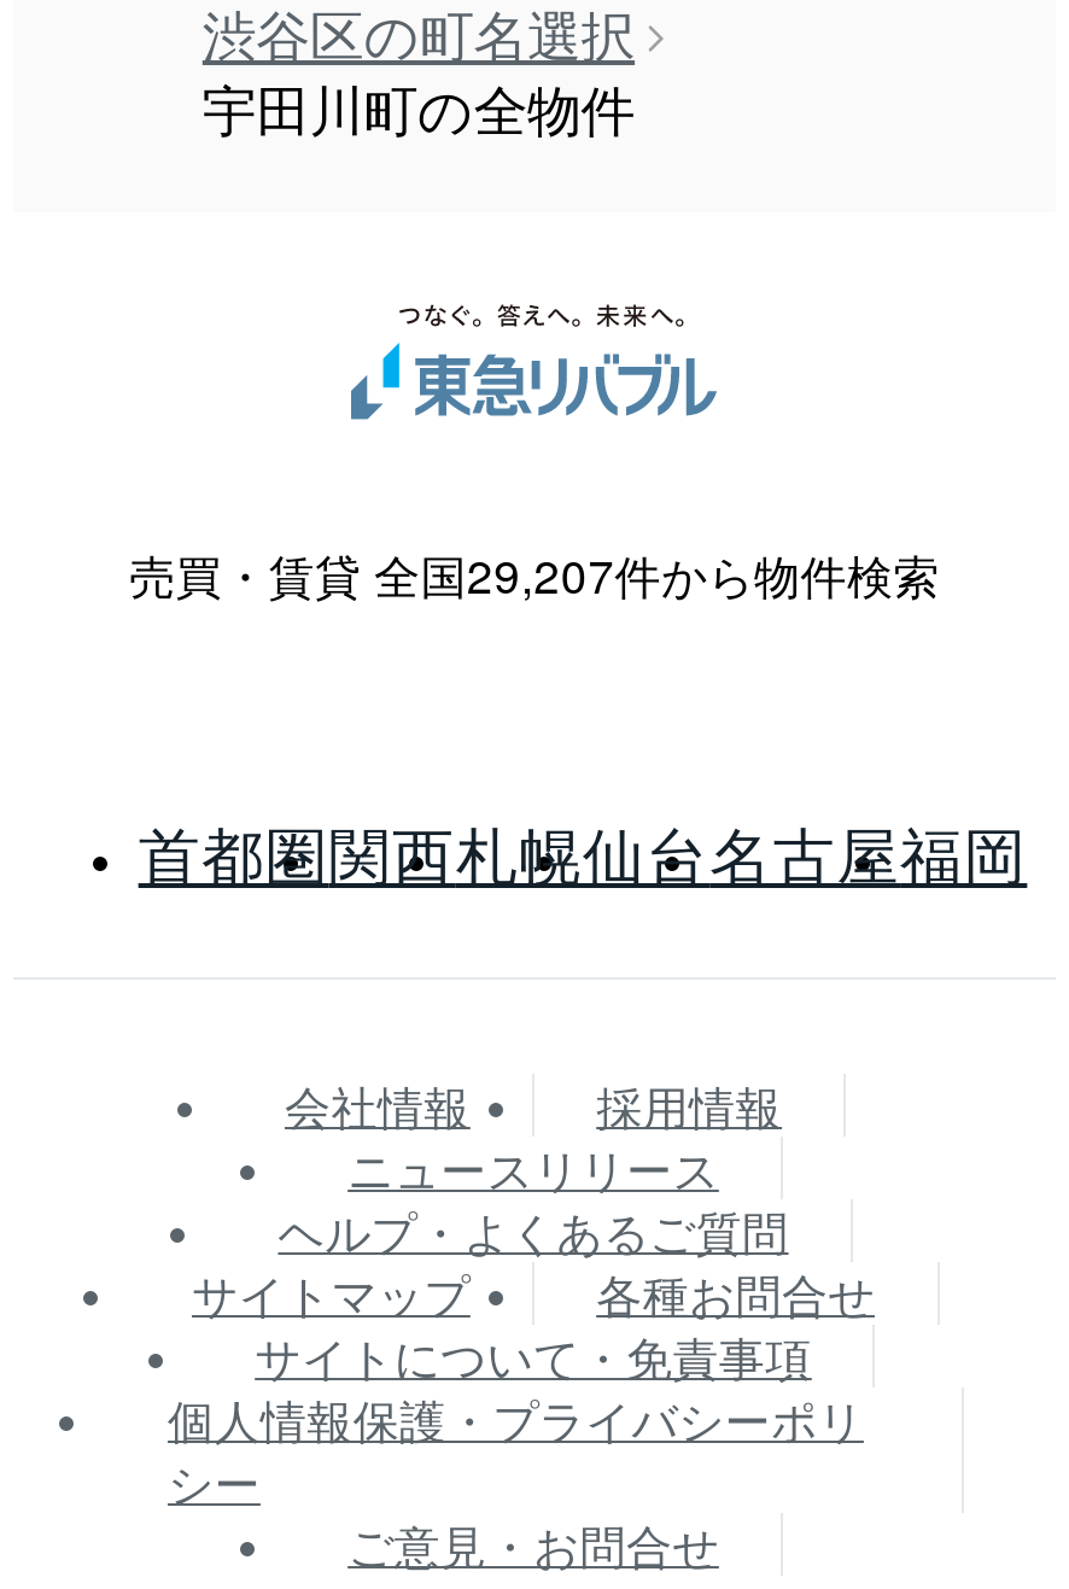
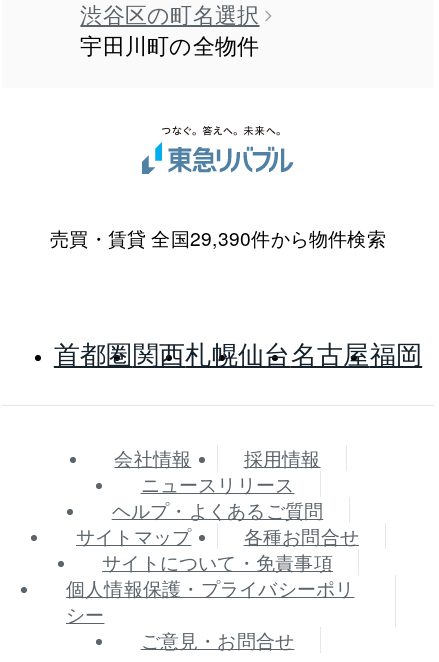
[129,541,940,606] 売買・賃貸 全国29,207件から物件検索 -> [50,224,386,251] 売買・賃貸 全国29,390件から物件検索

